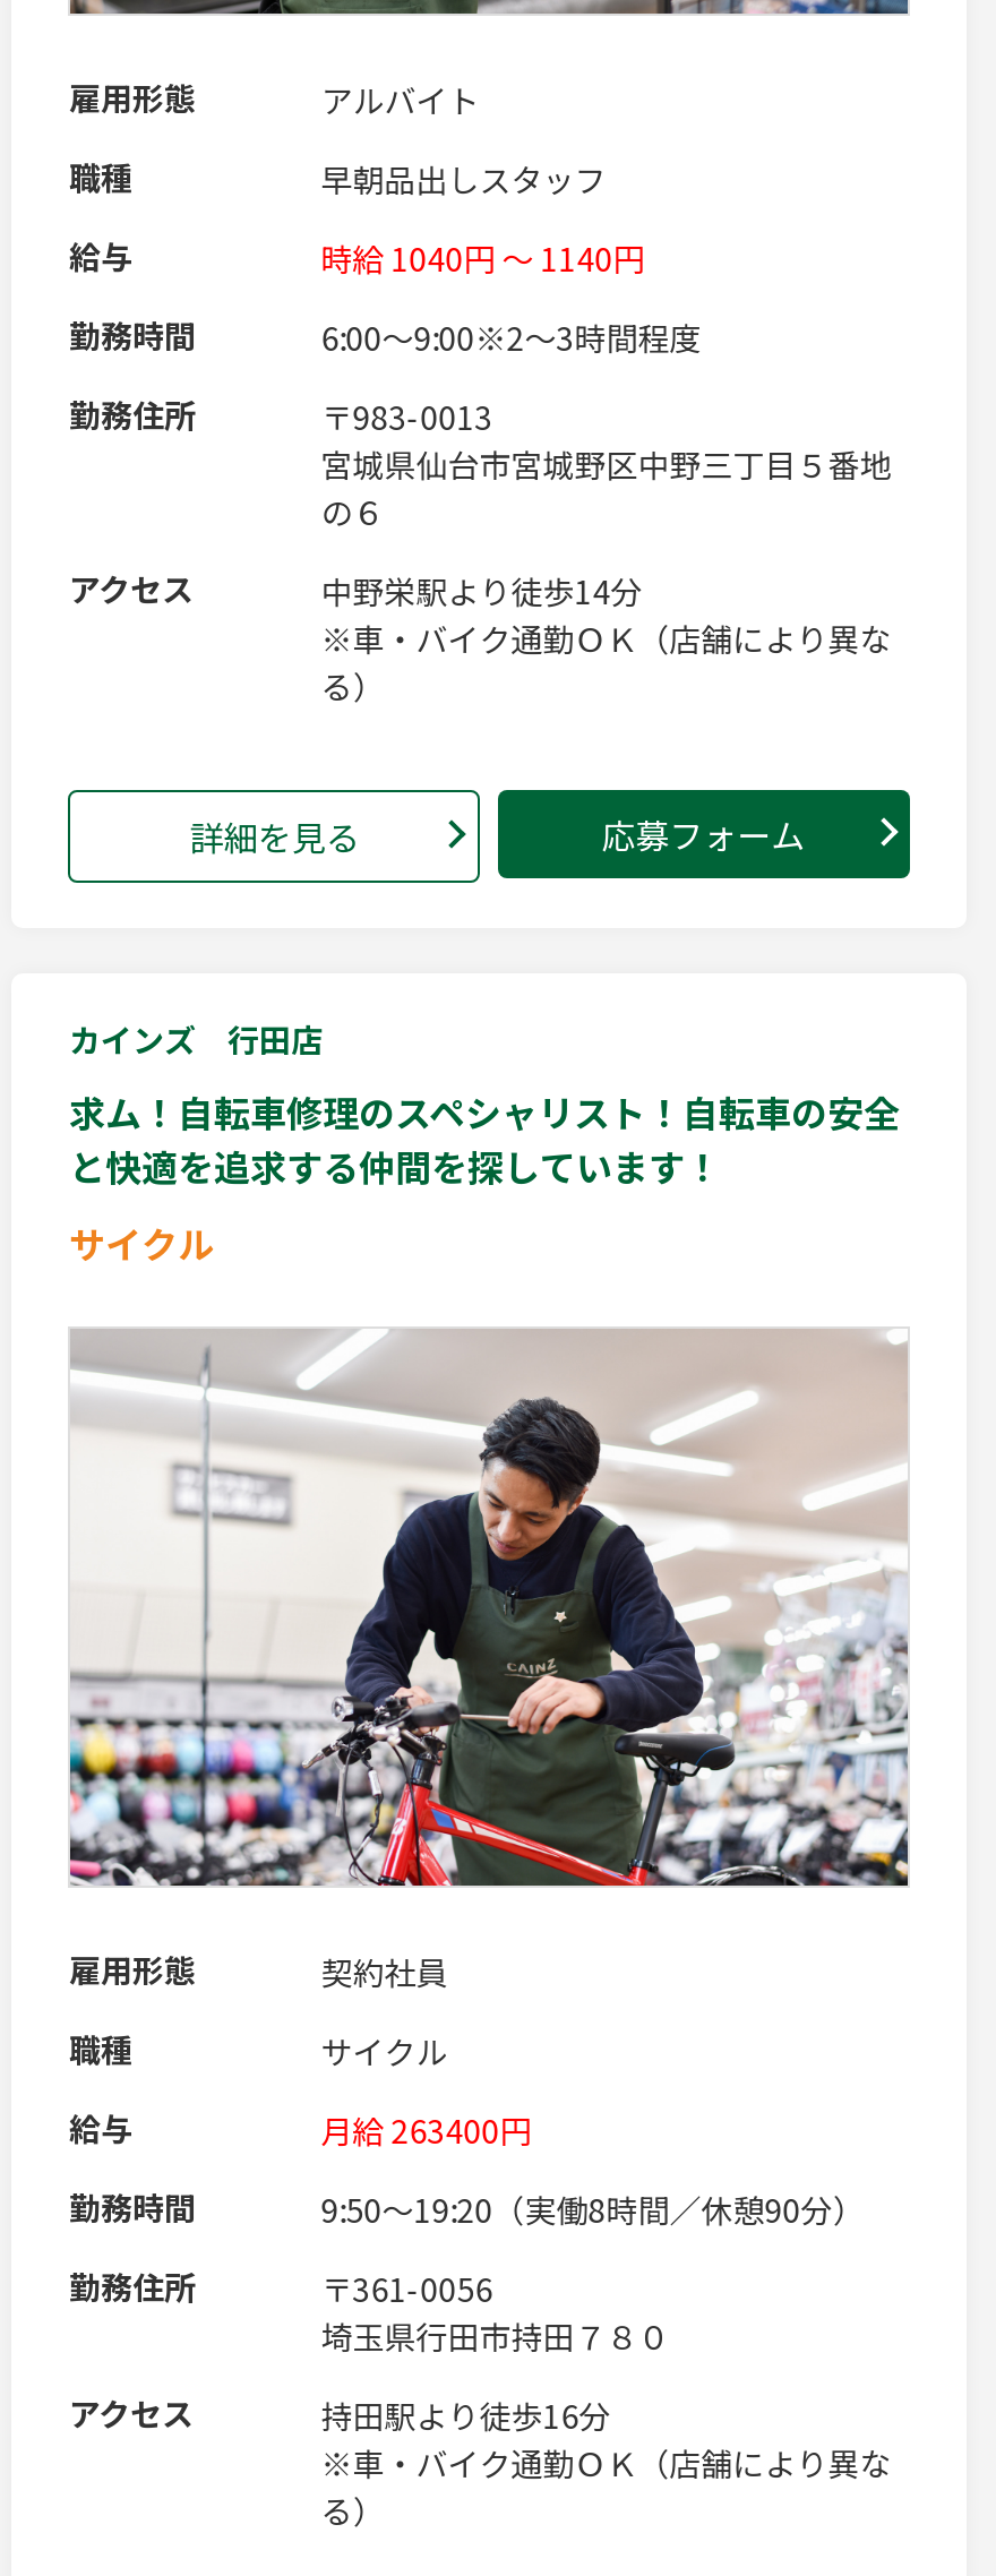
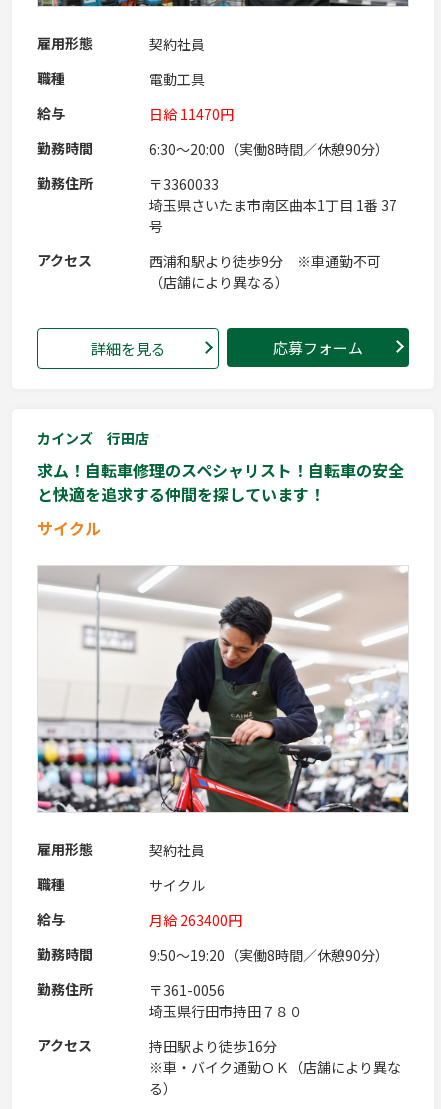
[321,77,479,122] アルバイト -> [149,34,205,54] 契約社員
[321,156,606,201] 早朝品出しスタッフ -> [149,69,205,89] 電動工具
[321,235,645,280] 時給 1040円 〜 1140円 -> [149,104,234,124] 日給 11470円
[321,314,701,360] 6:00～9:00※2～3時間程度 -> [149,139,389,159] 6:30～20:00（実働8時間／休憩90分）
[321,394,891,534] 〒983-0013 | 宮城県仙台市宮城野区中野三丁目５番地 | の６ -> [149,174,397,236] 〒3360033 | 埼玉県さいたま市南区曲本1丁目 1番 37 | 号
[321,568,891,708] 中野栄駅より徒歩14分 | ※車・バイク通勤ＯＫ（店舗により異な | る） -> [149,251,381,292] 西浦和駅より徒歩9分 ※車通勤不可 | （店舗により異なる）

